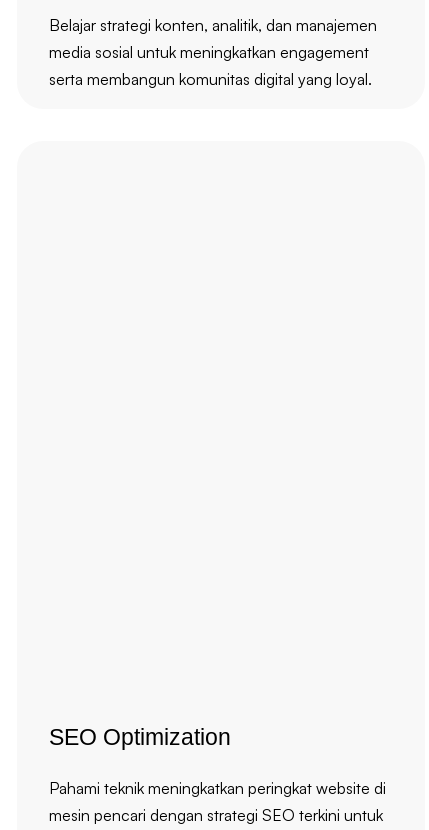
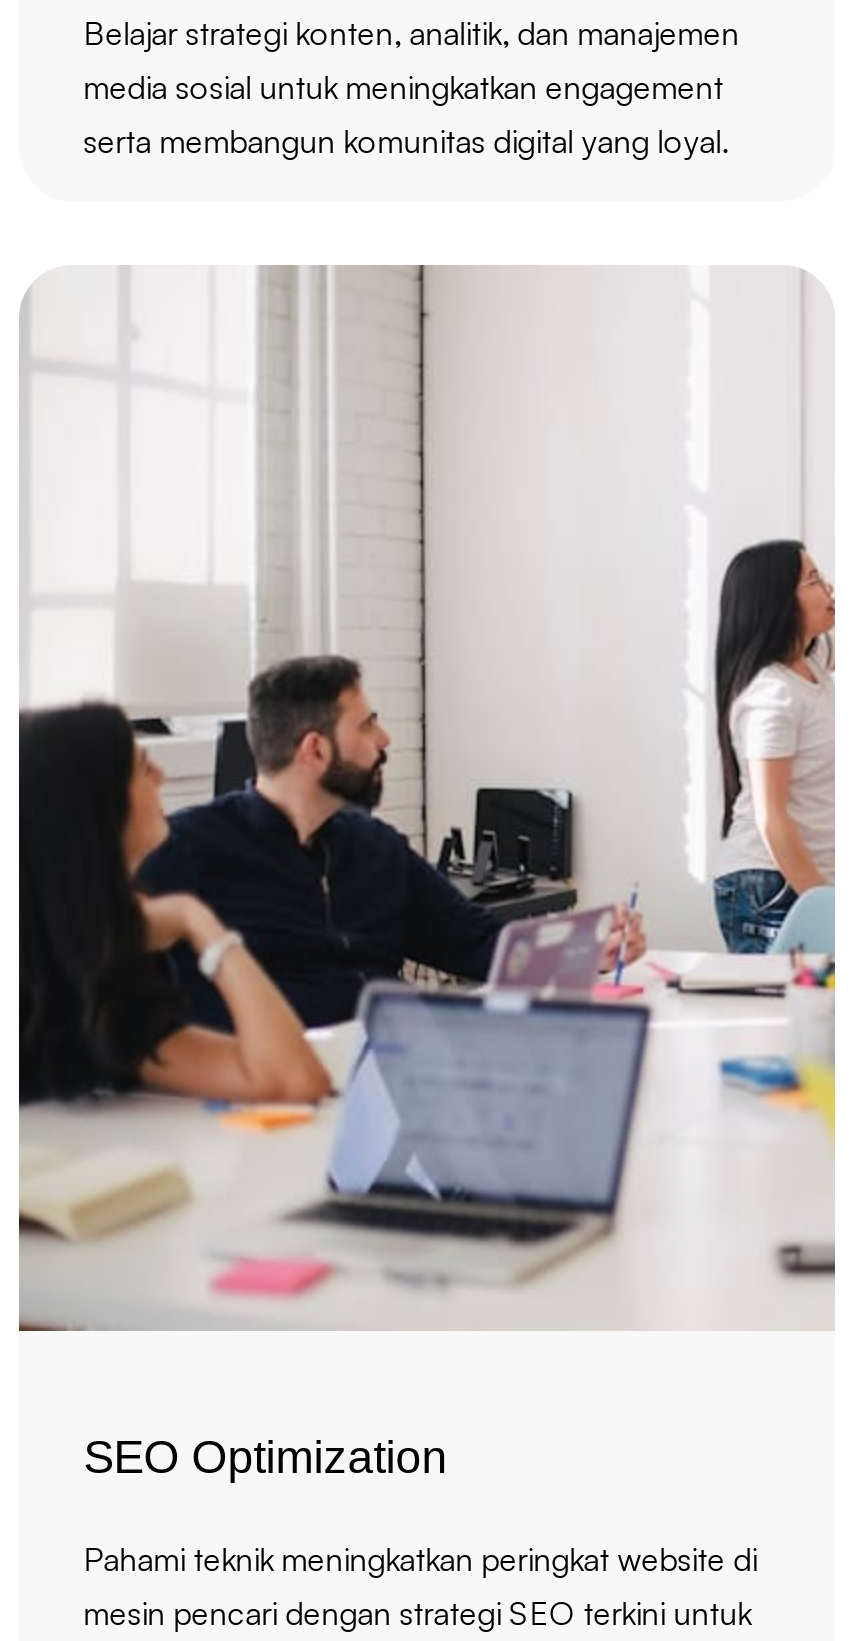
none -> [17,263,837,1333] [image]

